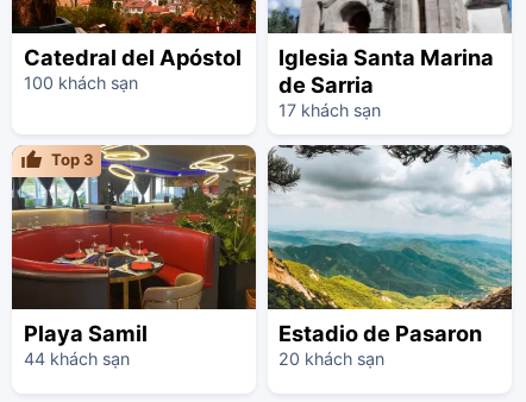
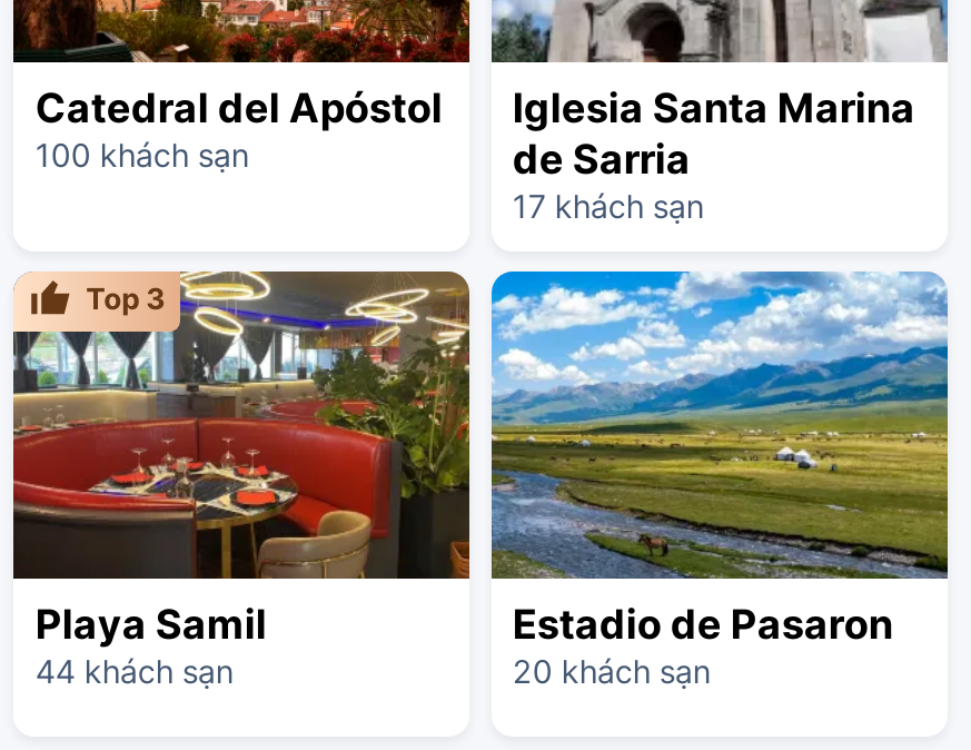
[267,144,513,310] [image] -> [489,269,950,581] [image]

